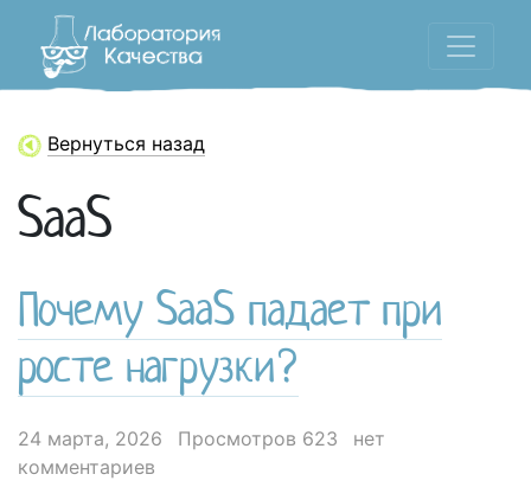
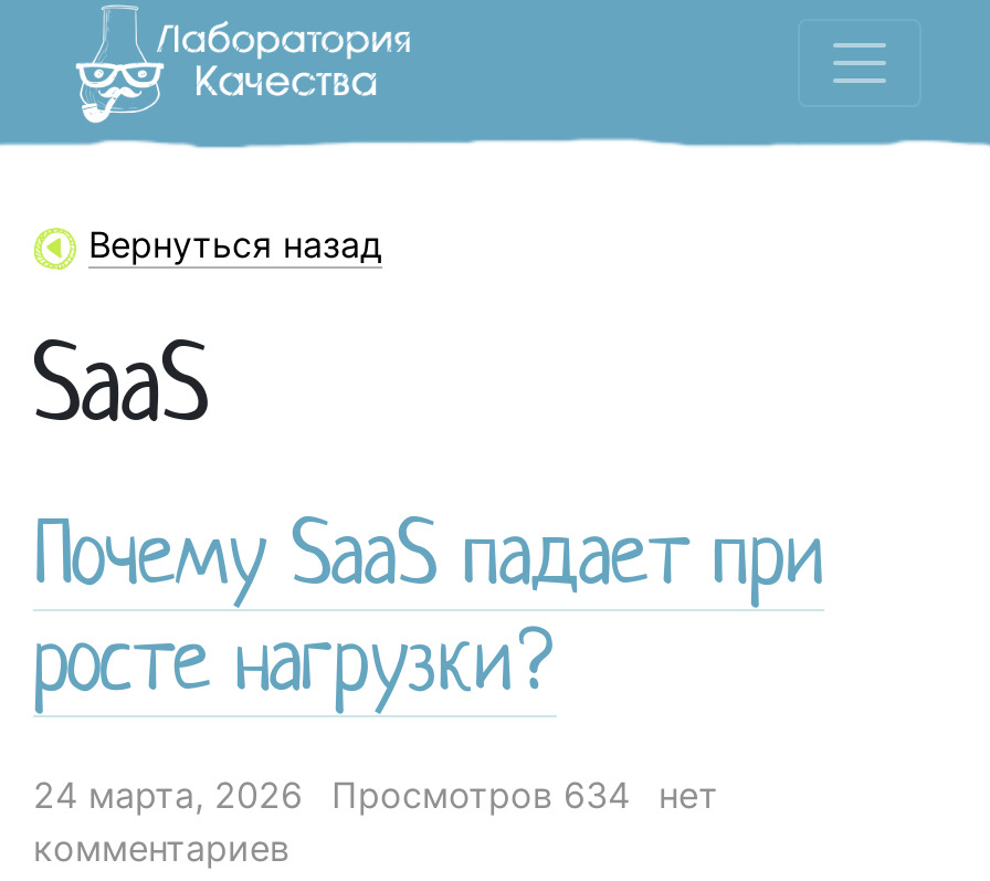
[18,426,385,450] 24 марта, 2026 Просмотров 623 нет -> [33,772,718,817] 24 марта, 2026 Просмотров 634 нет

